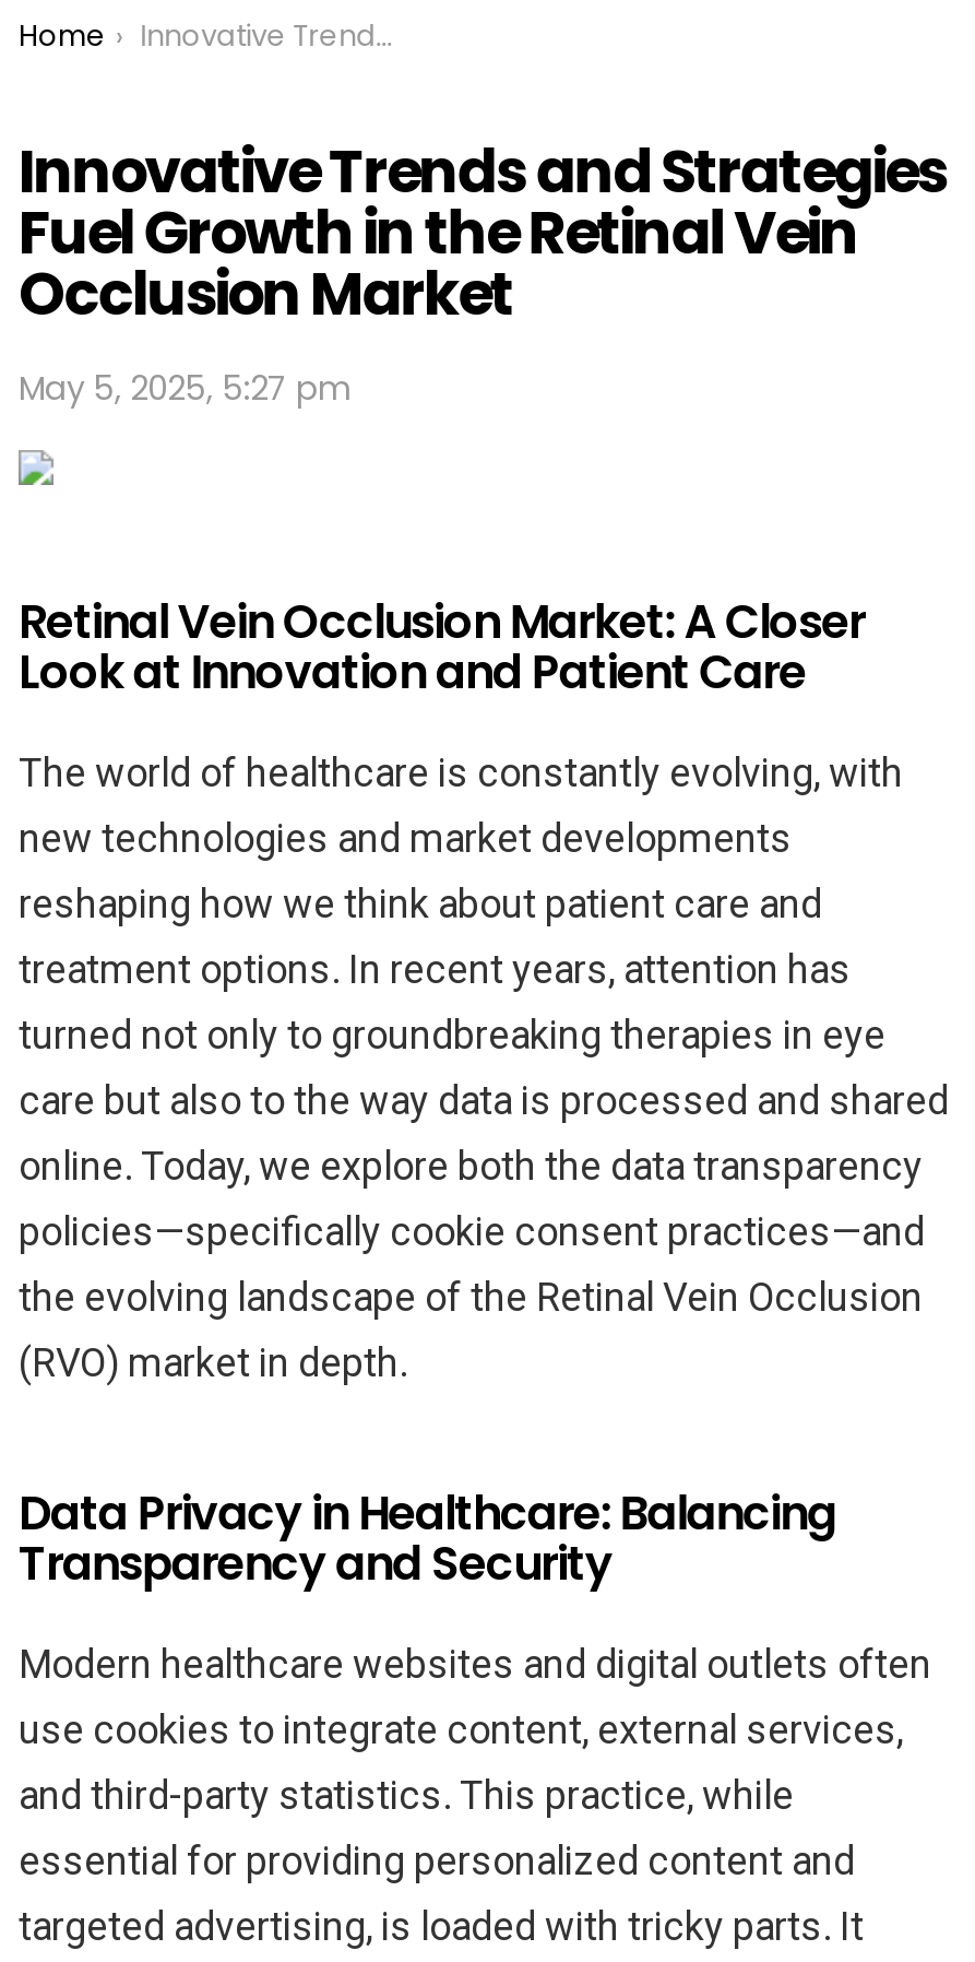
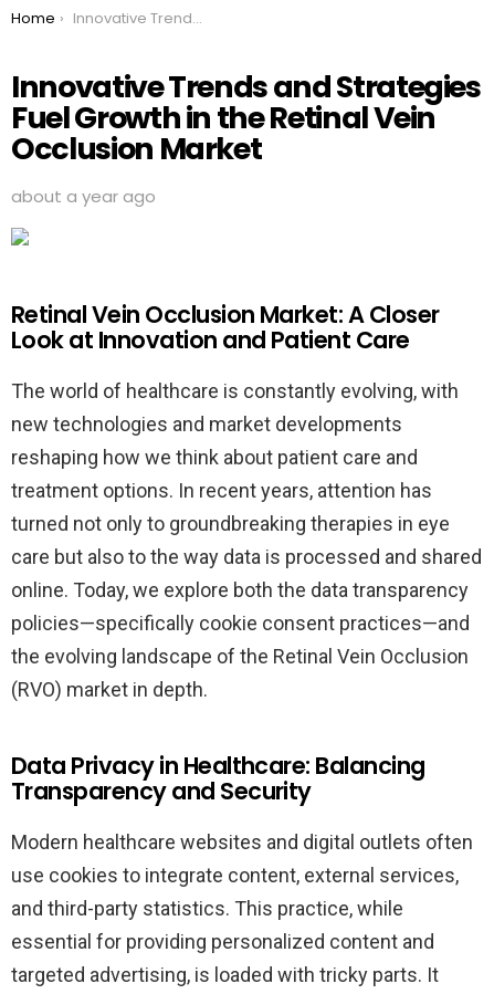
[19,365,350,411] May 5, 2025, 5:27 pm -> [11,185,156,208] about a year ago

